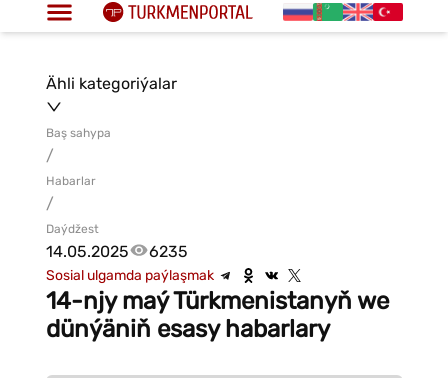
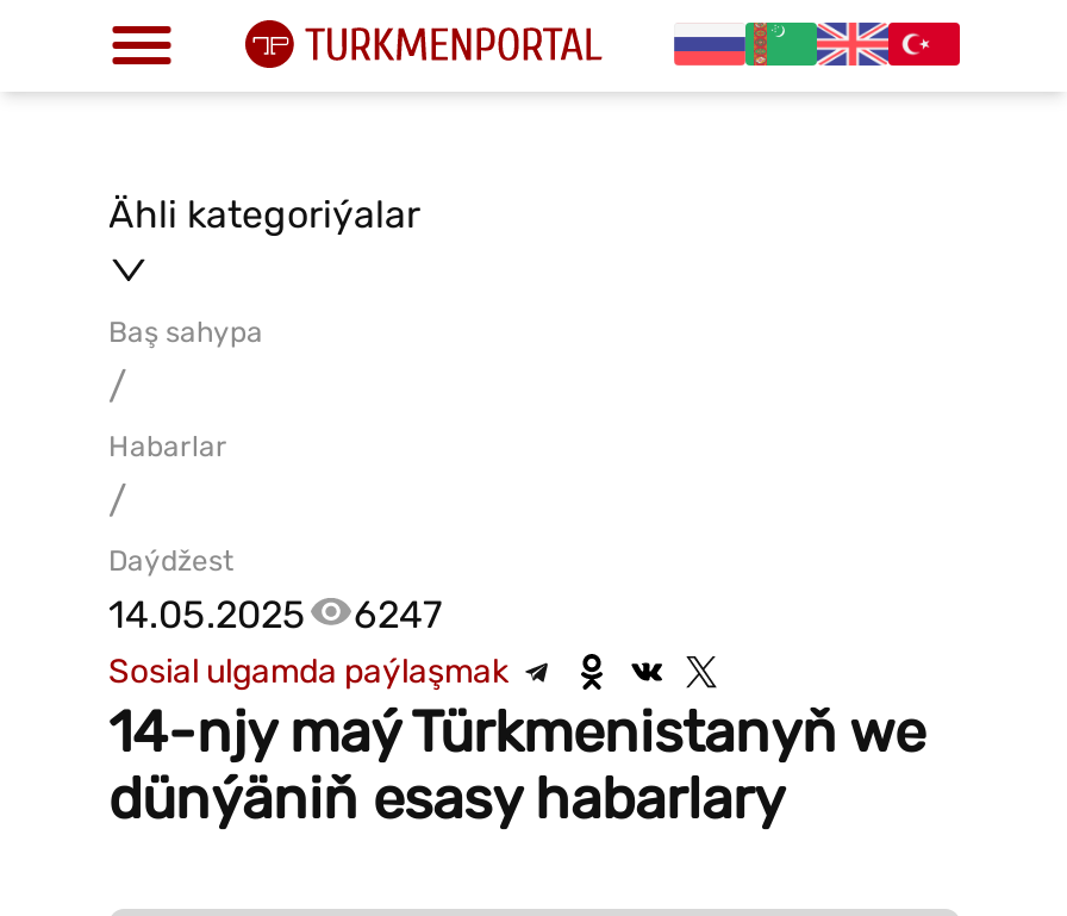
[45,242,187,261] 14.05.2025 6235 -> [108,592,442,637] 14.05.2025 6247

